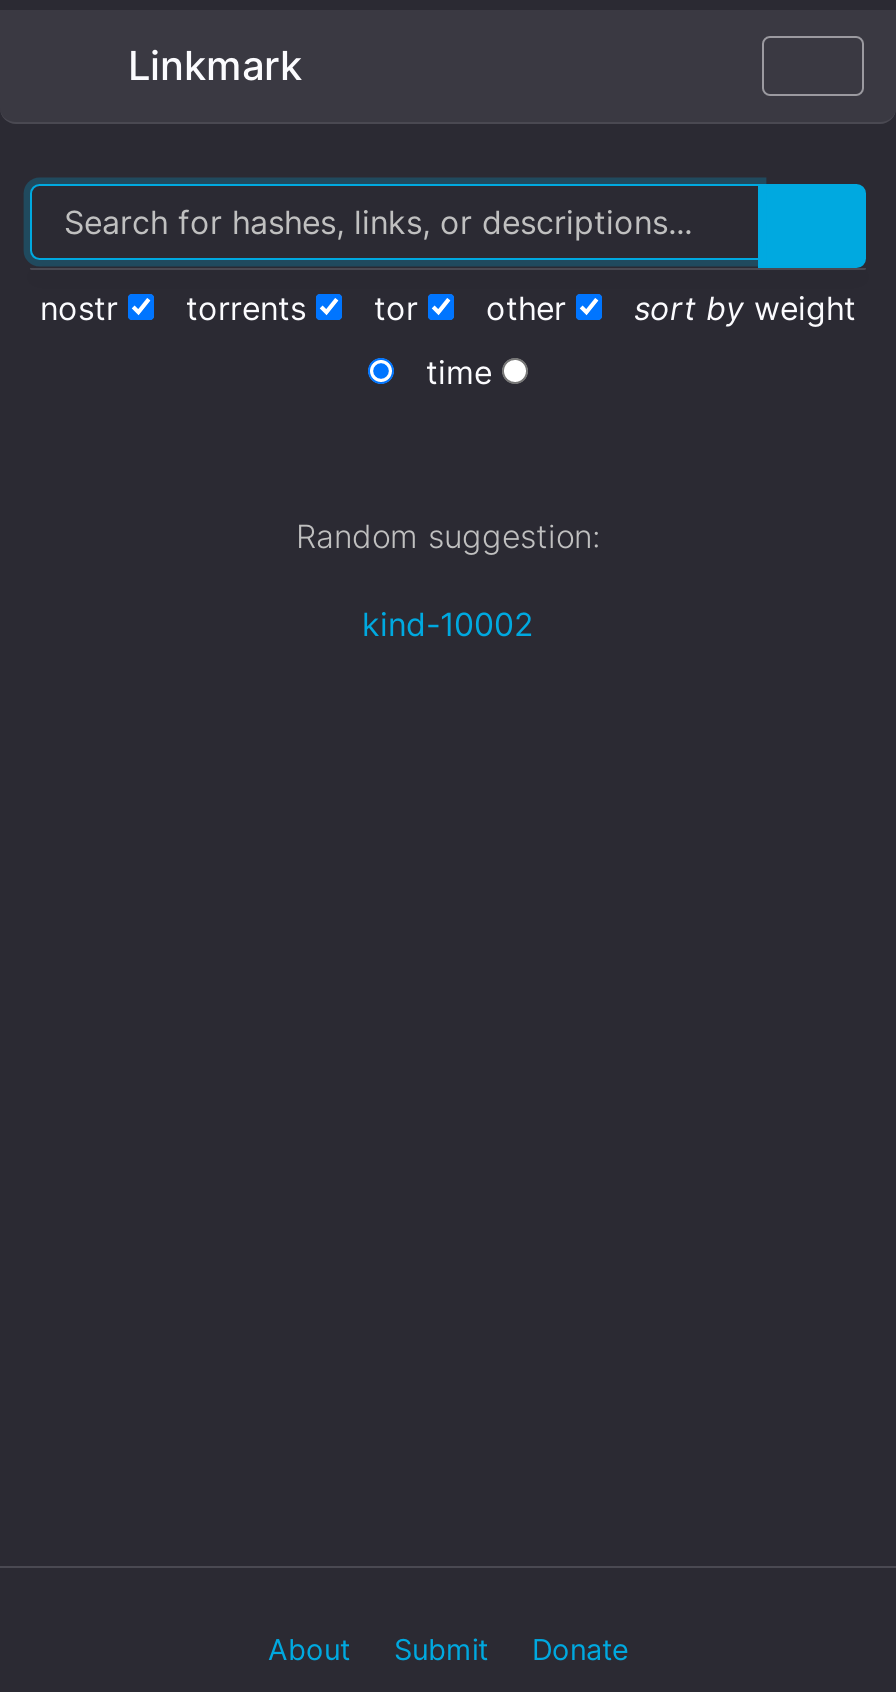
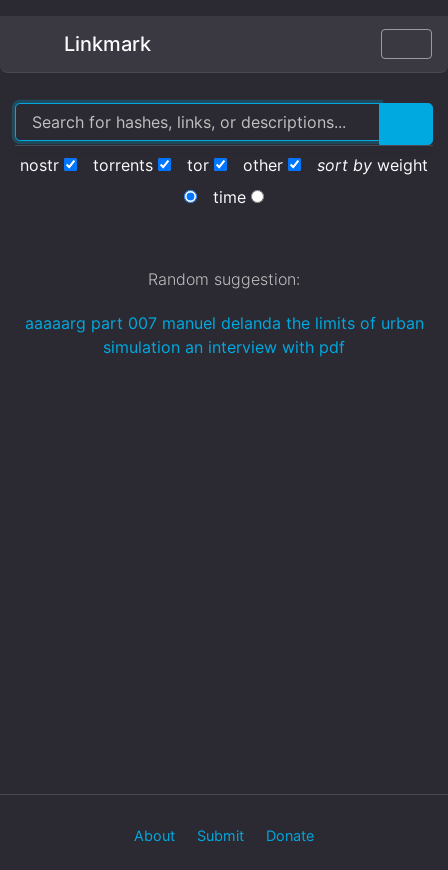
[362,604,534,644] kind-10002 -> [24,313,423,357] aaaaarg part 007 manuel delanda the limits of urban | simulation an interview with pdf

